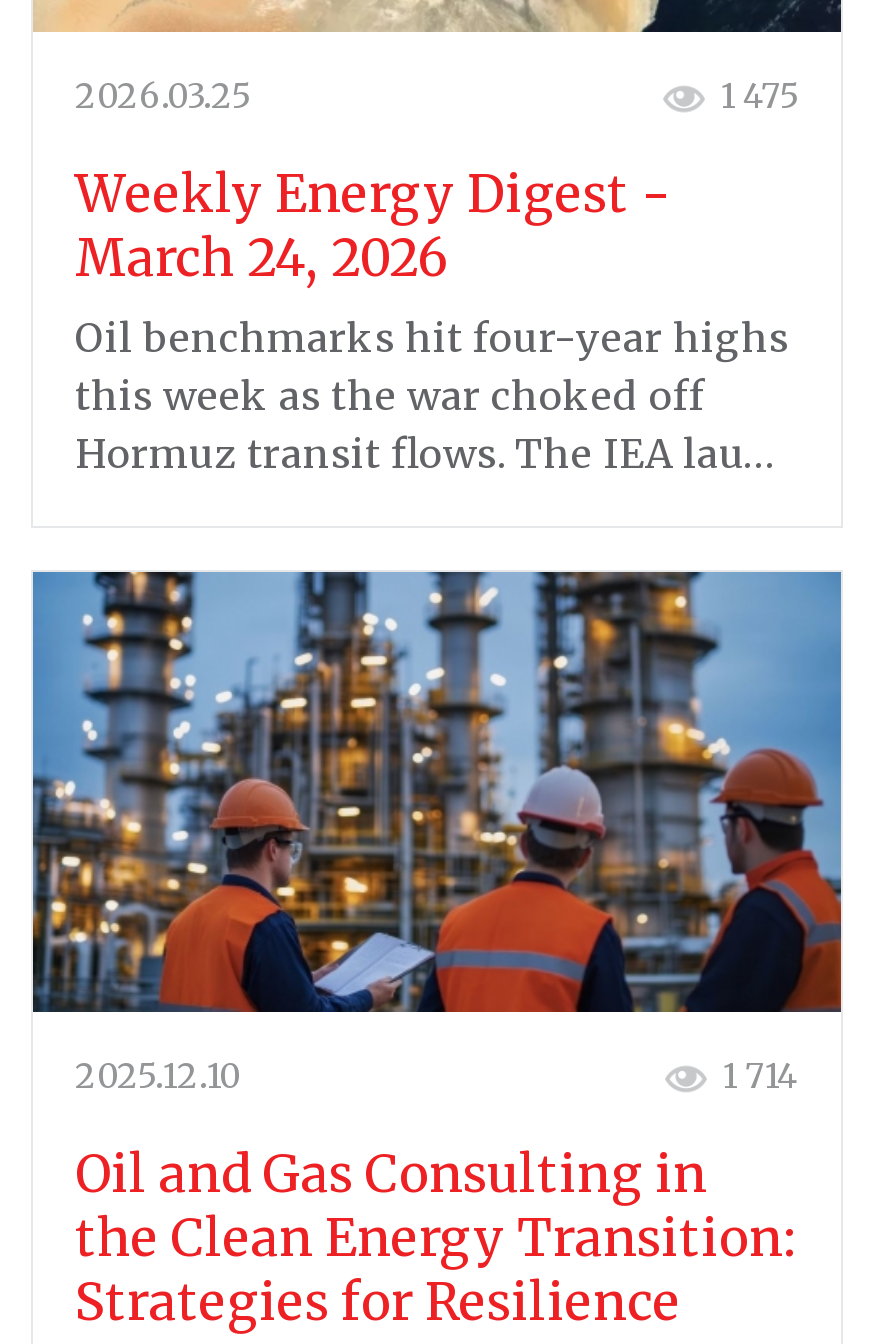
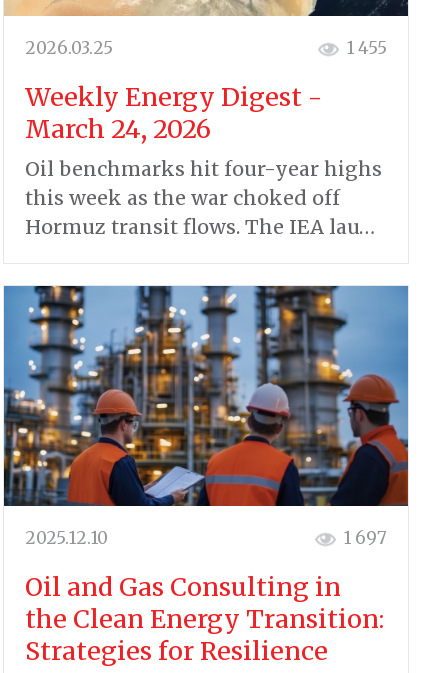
[721,75,799,119] 1 475 -> [347,37,387,59] 1 455
[723,1053,799,1097] 1 714 -> [344,527,387,549] 1 697

